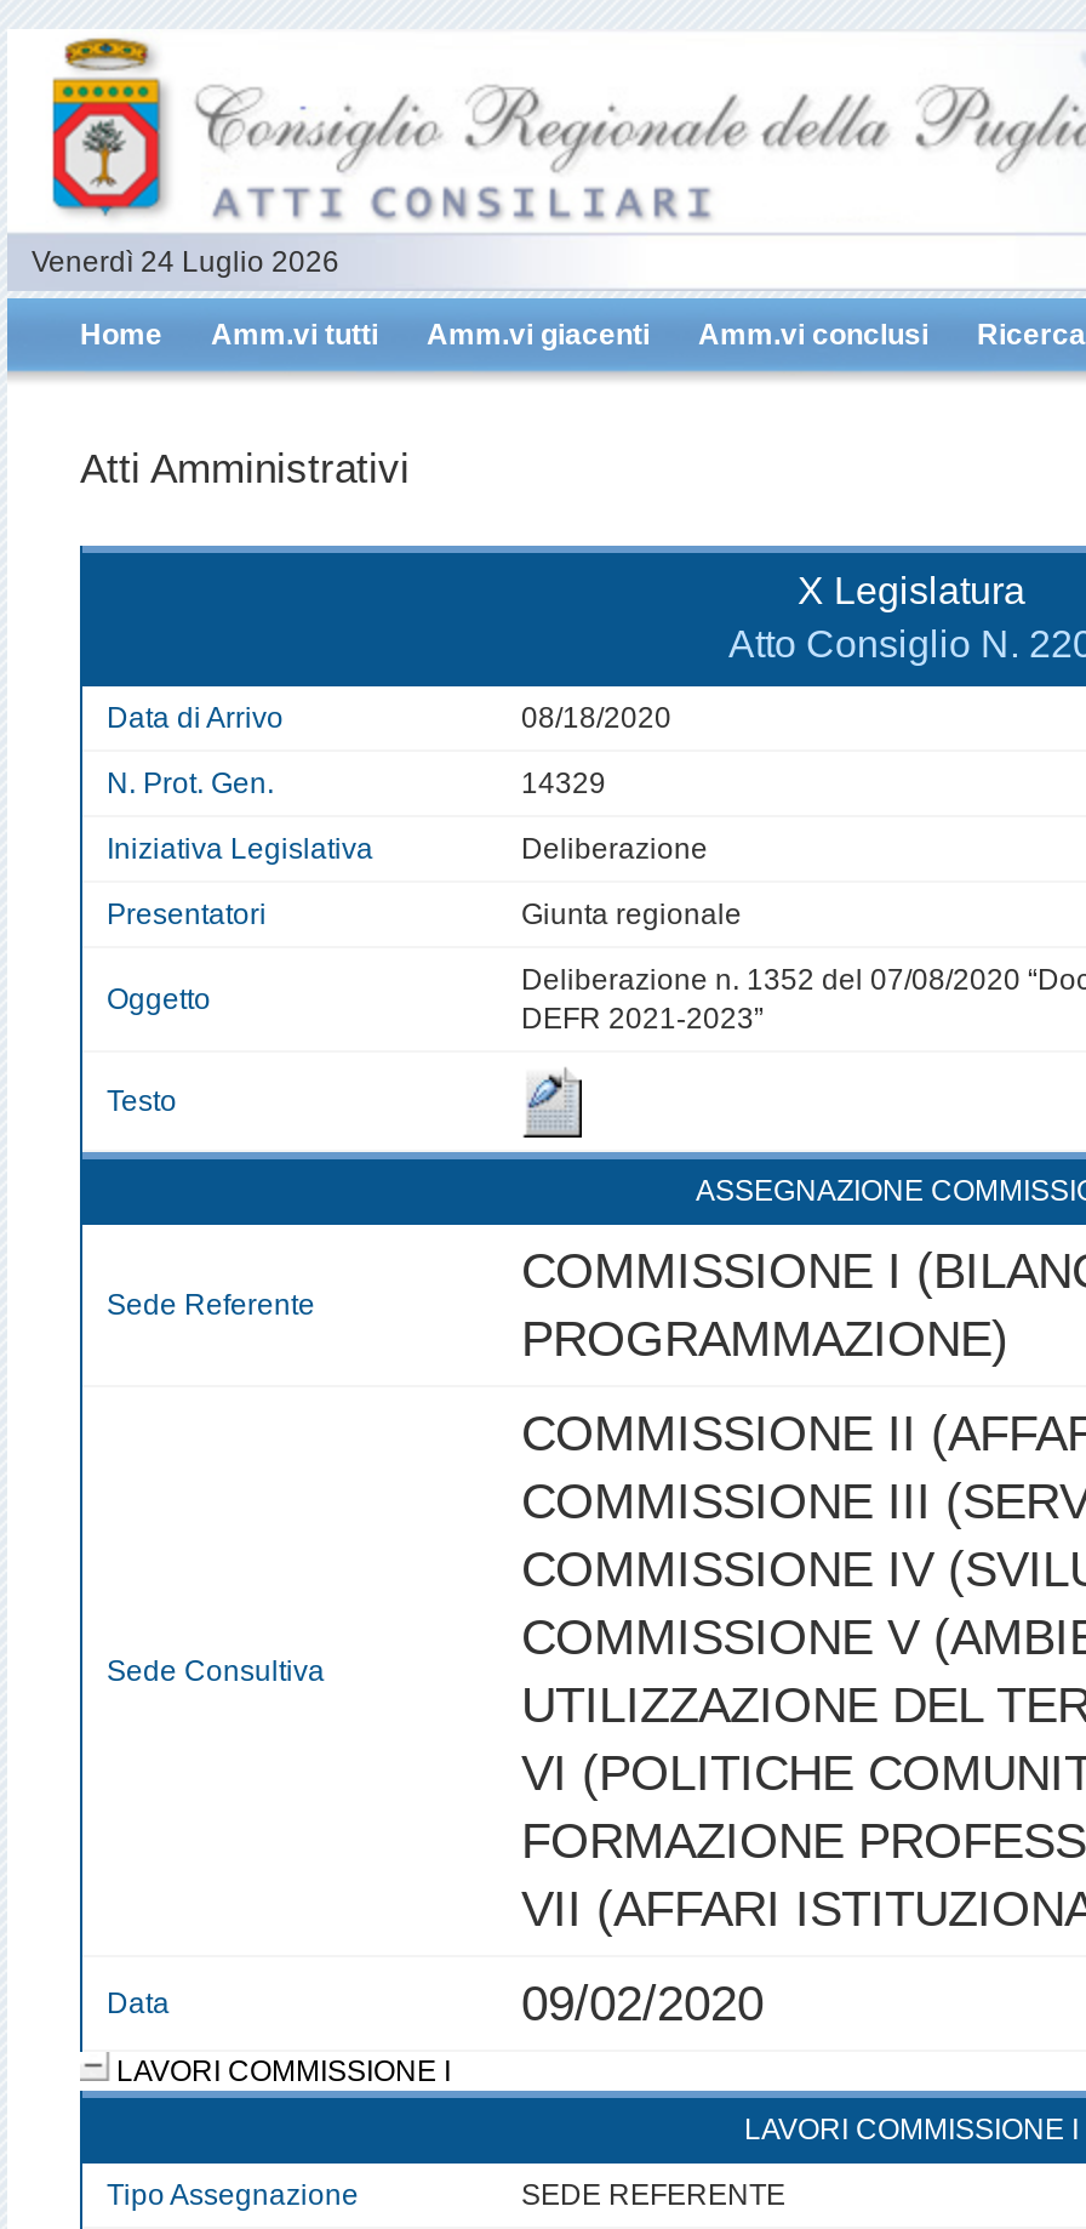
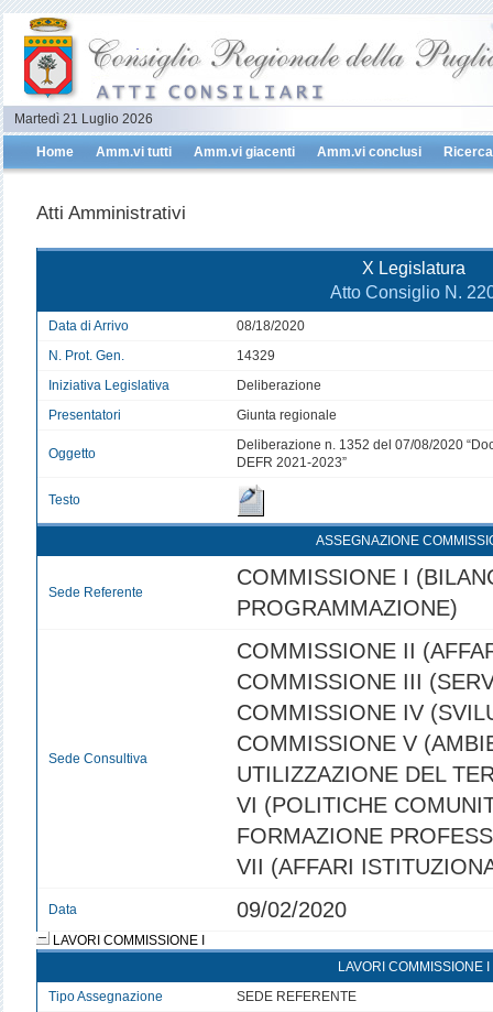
[32,245,339,279] Venerdì 24 Luglio 2026 -> [14,111,153,127] Martedì 21 Luglio 2026

